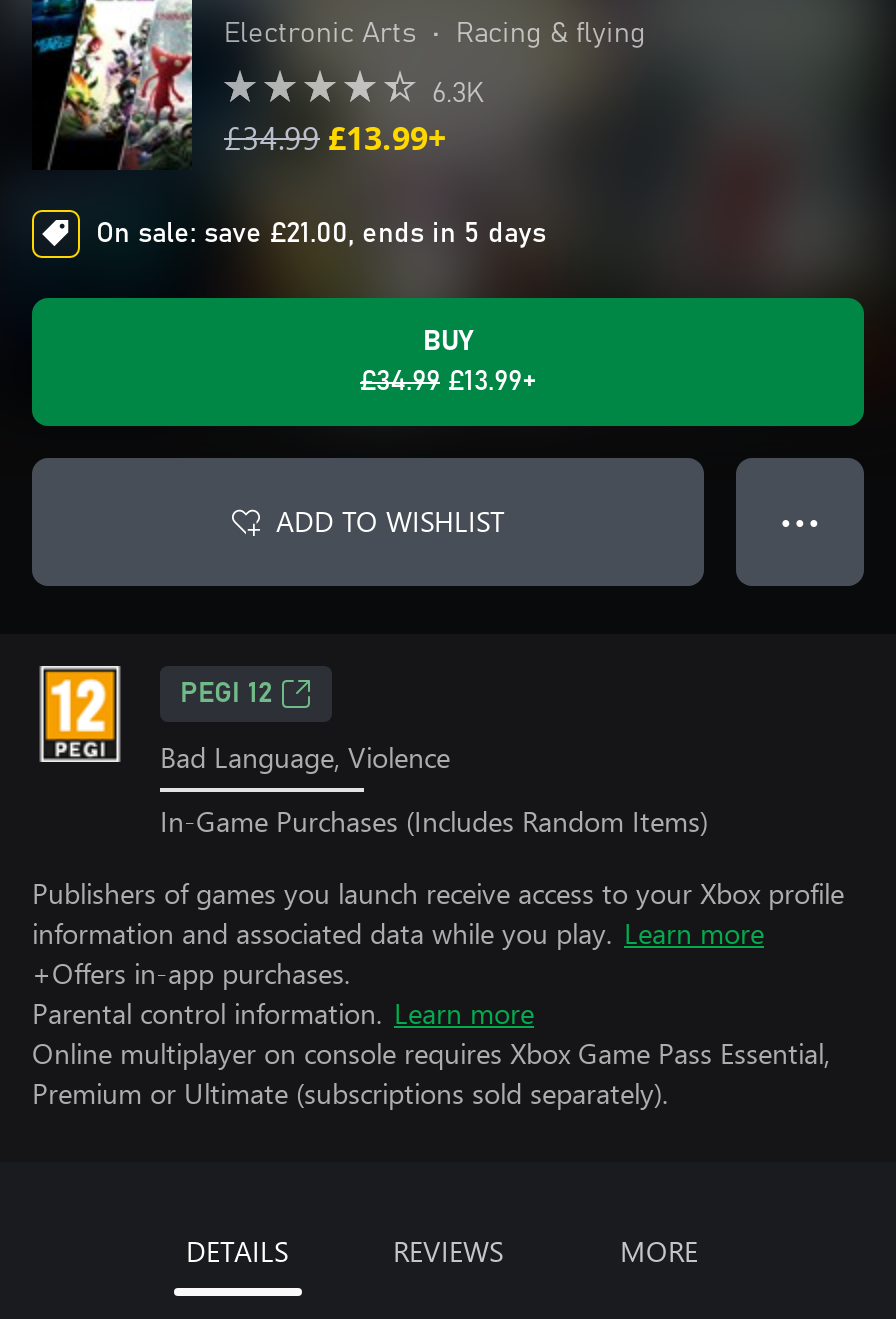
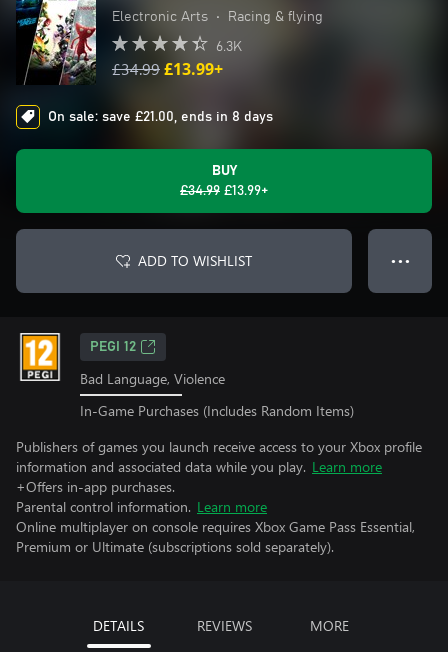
[96,220,546,248] On sale: save £21.00, ends in 5 days -> [48,110,273,124] On sale: save £21.00, ends in 8 days

